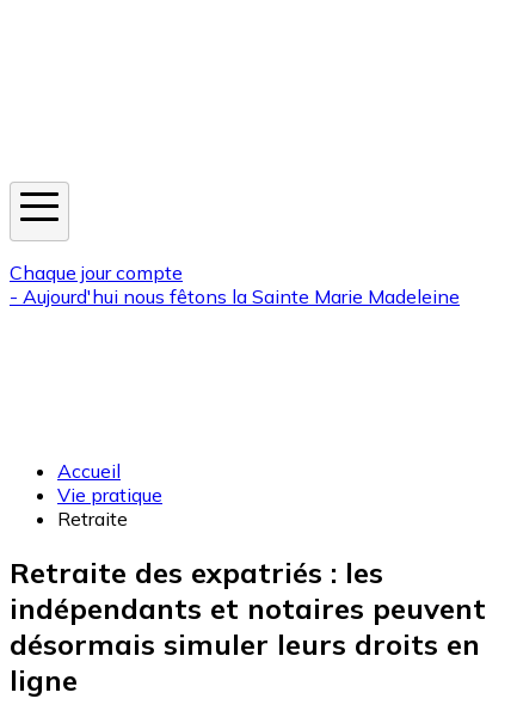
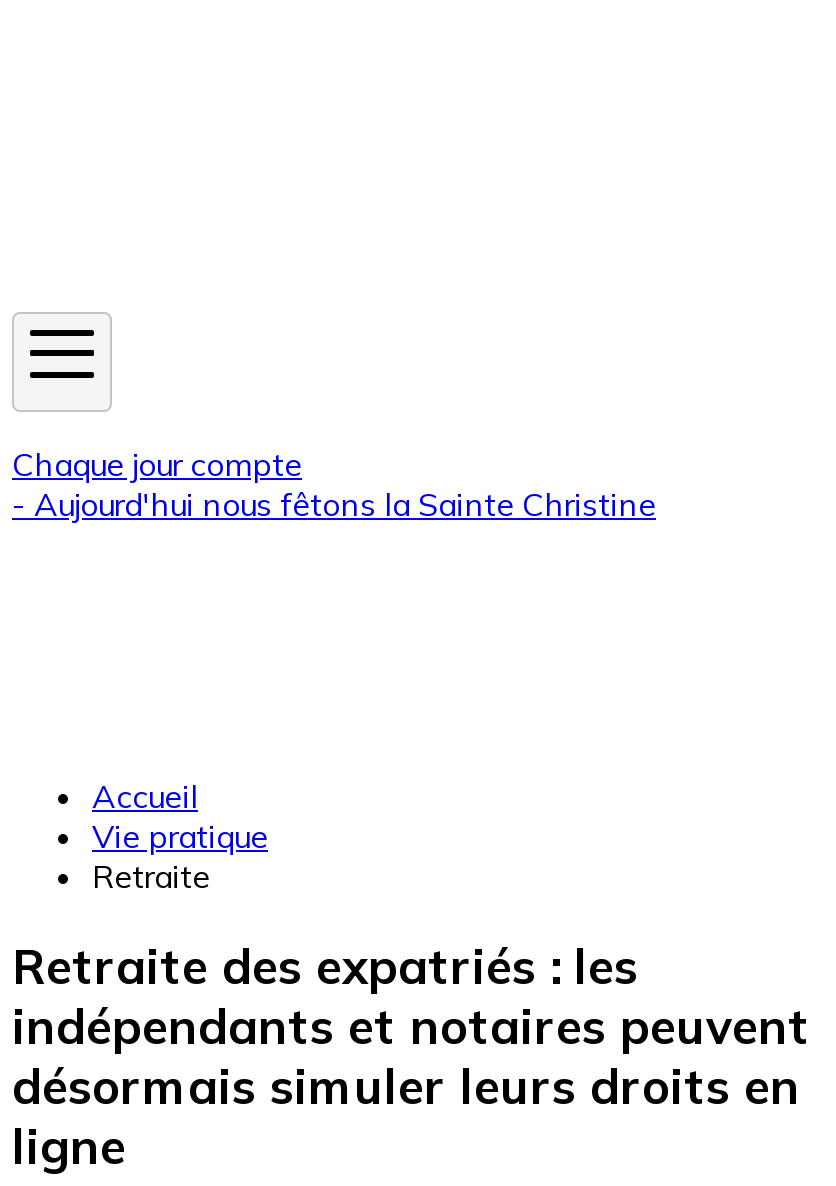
[10,284,460,308] - Aujourd'hui nous fêtons la Sainte Marie Madeleine -> [12,484,656,524] - Aujourd'hui nous fêtons la Sainte Christine

